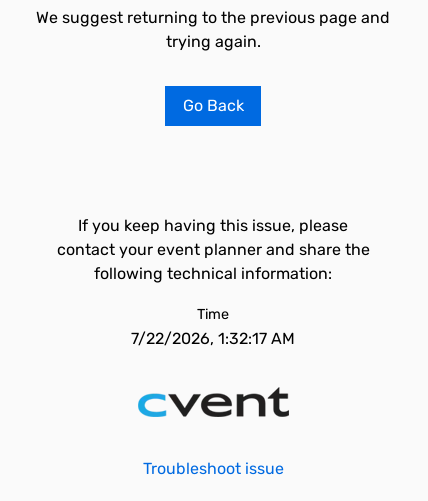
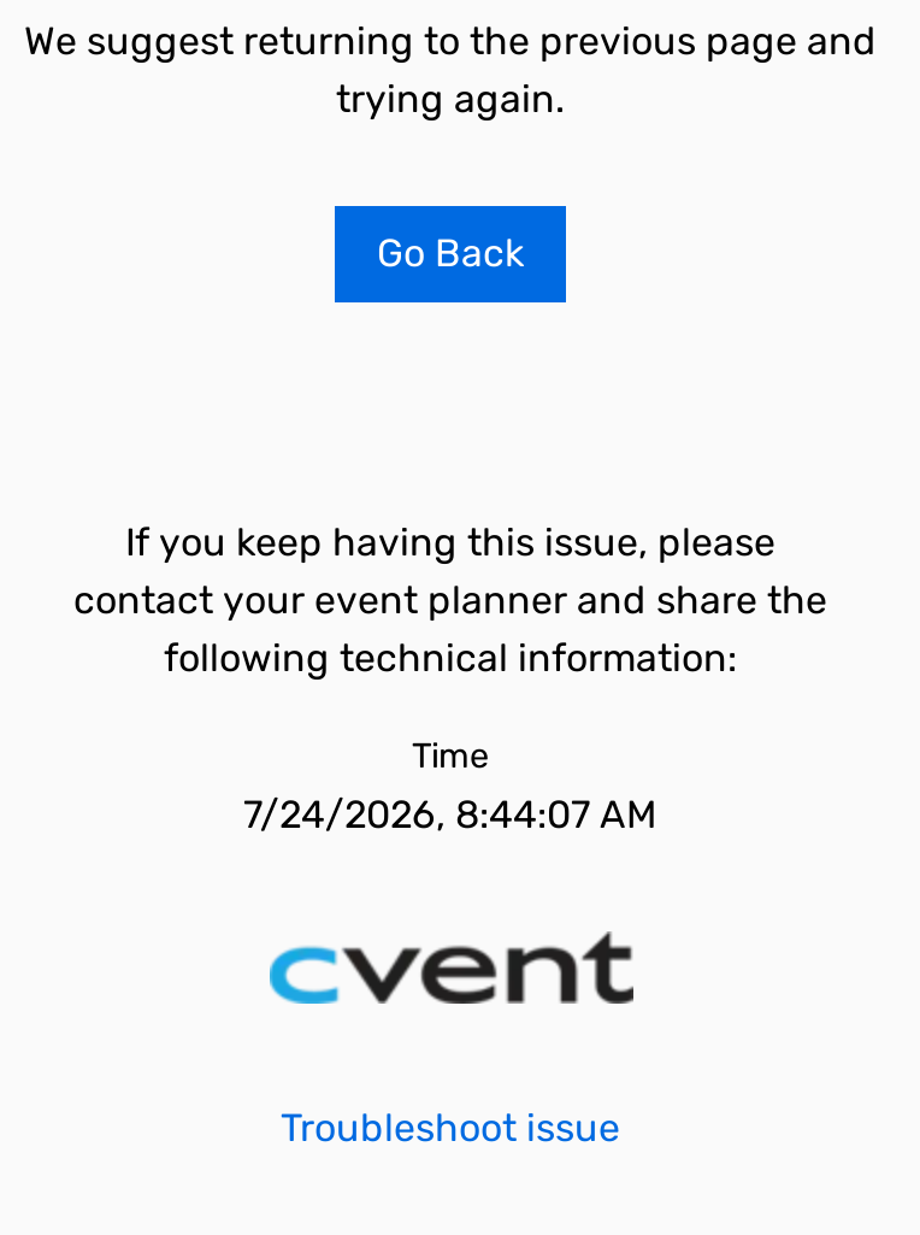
[131,329,295,348] 7/22/2026, 1:32:17 AM -> [243,792,657,837] 7/24/2026, 8:44:07 AM

